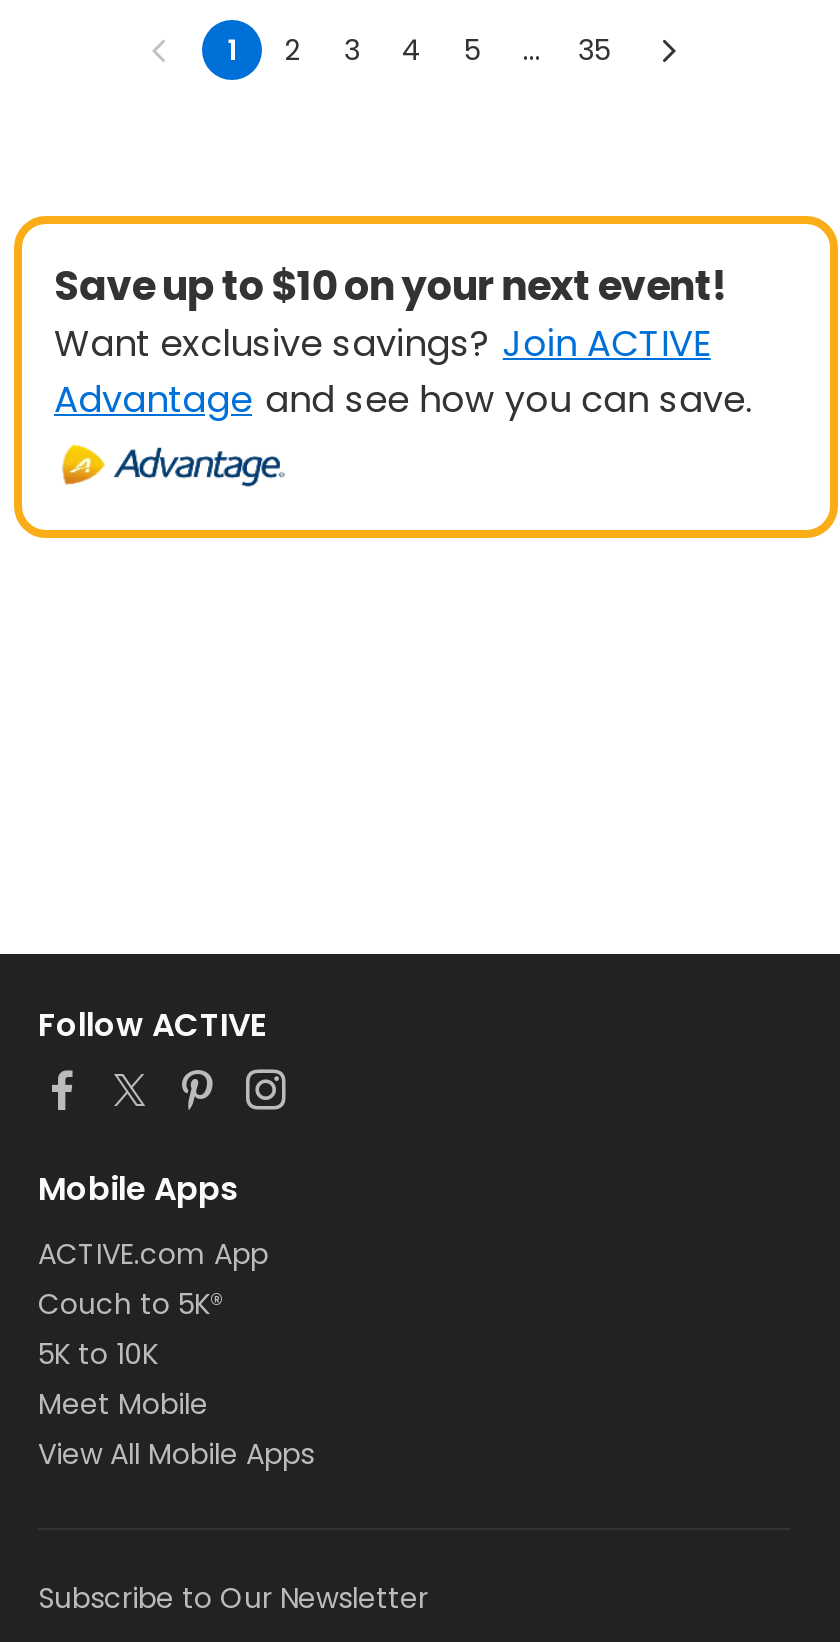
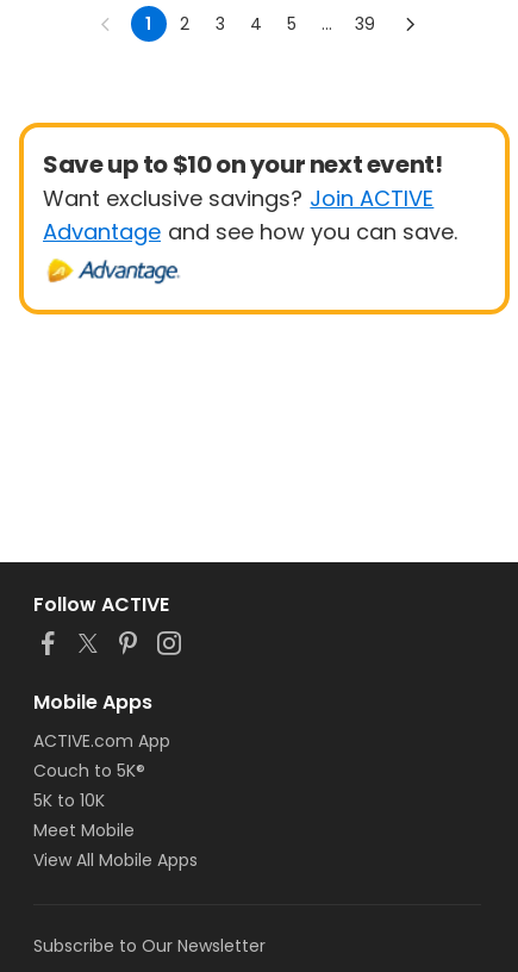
[578,30,610,70] 35 -> [354,12,375,36] 39

